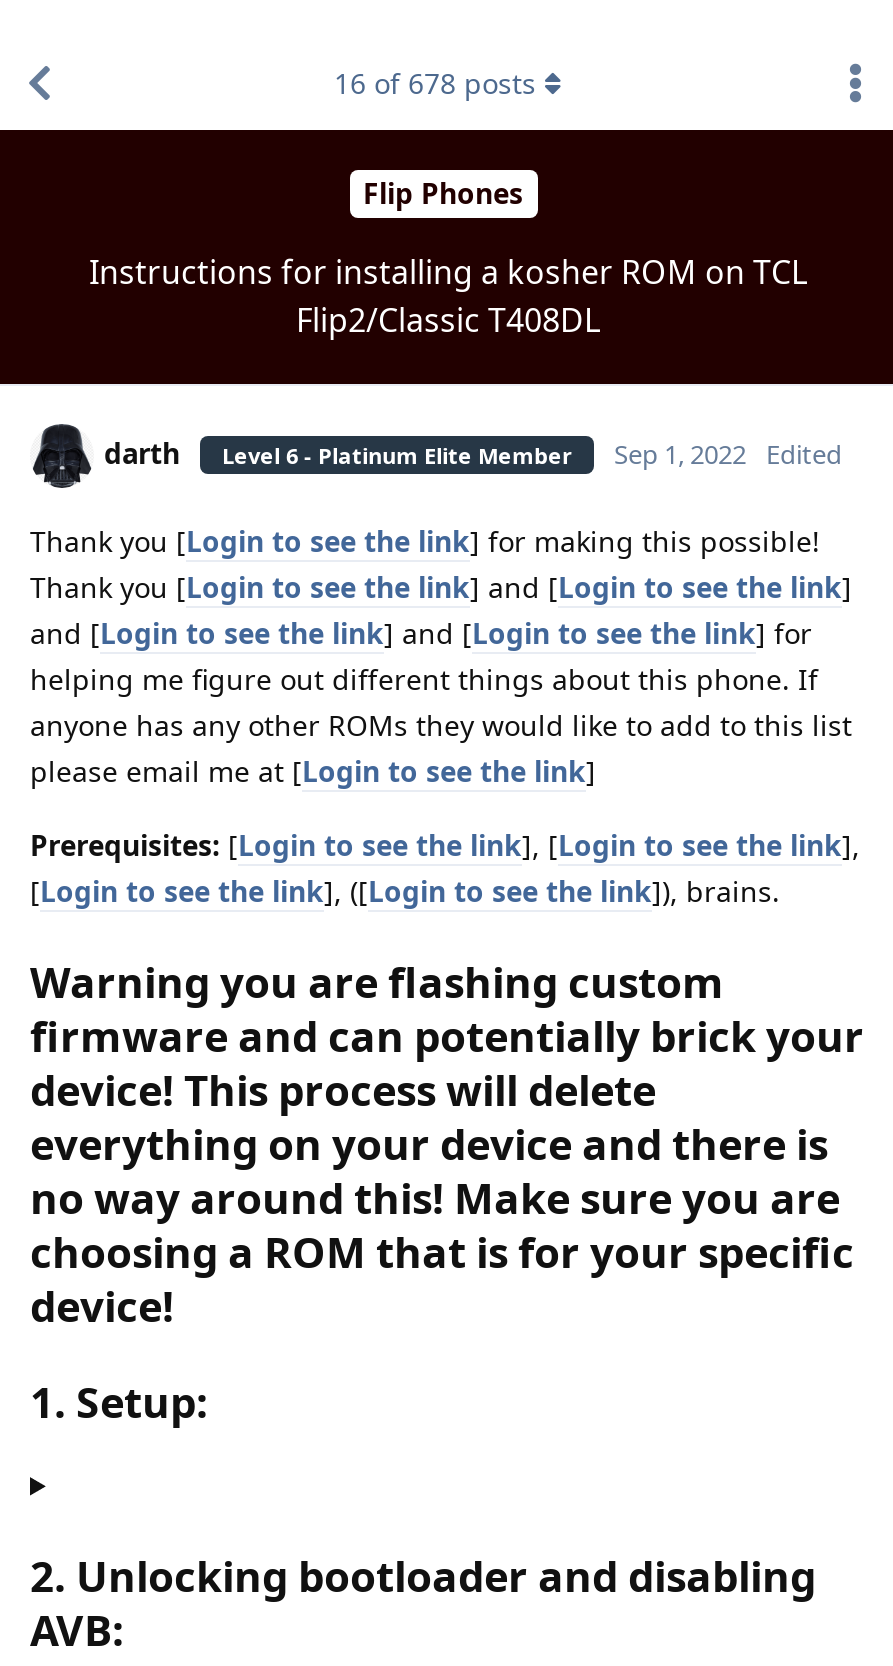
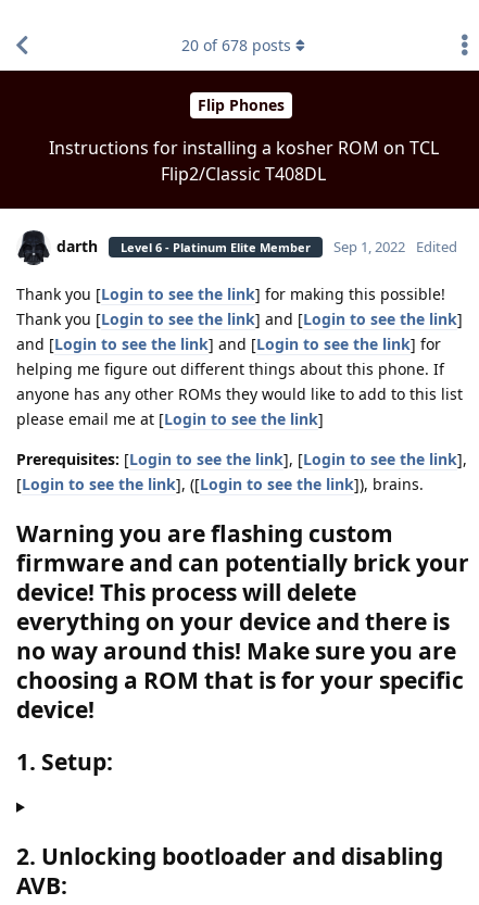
[334,64,536,102] 16 of 678 posts -> [181,35,291,55] 20 of 678 posts

